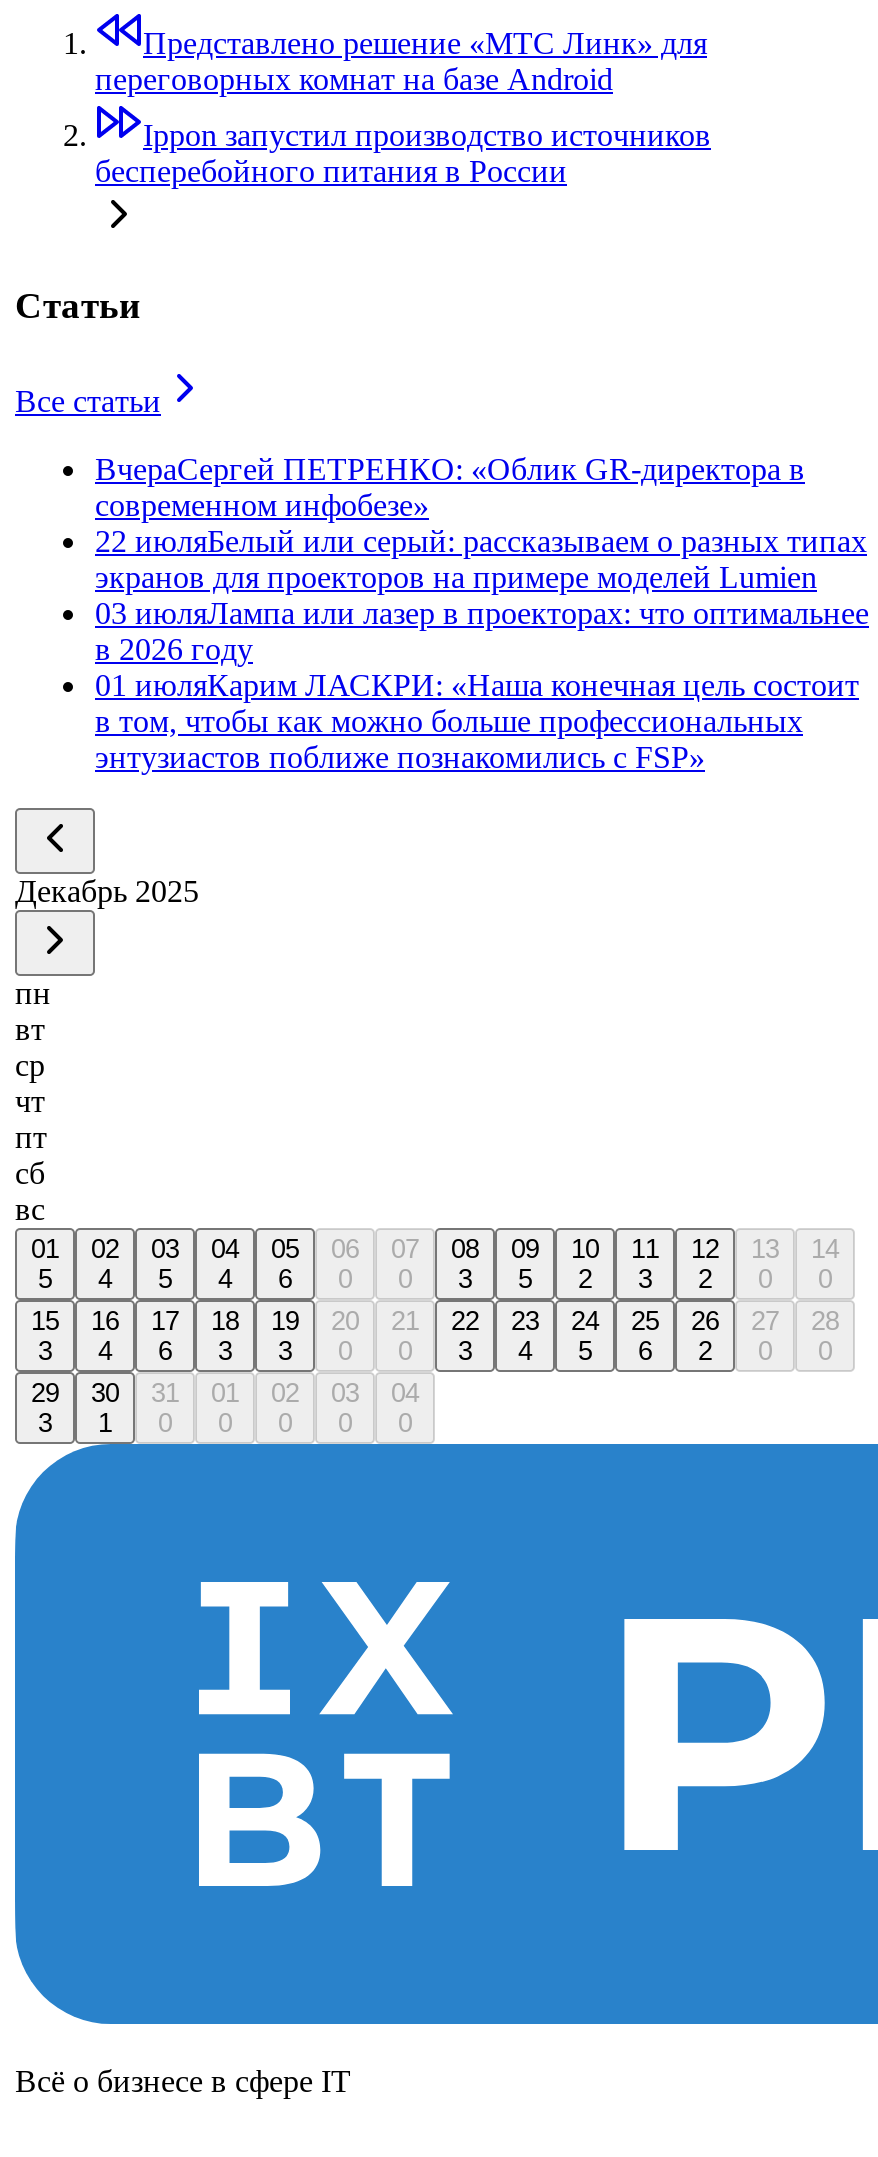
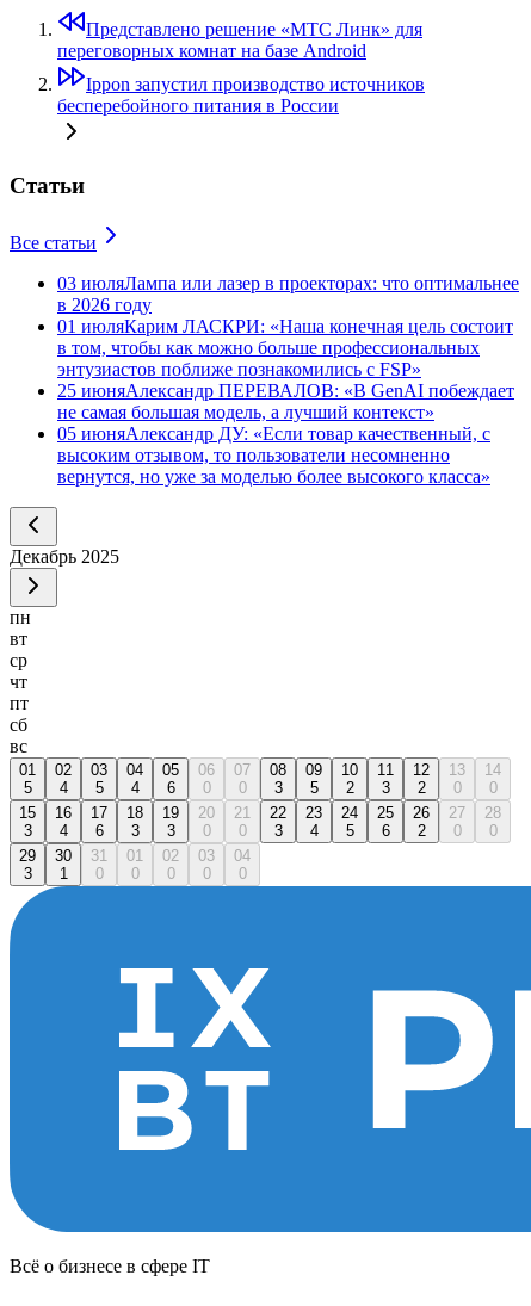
[95,452,867,594] ВчераСергей ПЕТРЕНКО: «Облик GR‑директора в | современном инфобезе» | 22 июляБелый или серый: рассказываем о разных типах | экранов для проекторов на примере моделей Lumien -> none
moved [95,596,869,774] -> [57,273,519,380]: 03 июляЛампа или лазер в проекторах: что оптимальнее | в 2026 году | 01 июляКарим ЛАСКРИ: «Наша конечная цель состоит | в том, чтобы как можно больше профессиональных | энтузиастов поближе познакомились с FSP»
none -> [57,381,514,487] 25 июняАлександр ПЕРЕВАЛОВ: «В GenAI побеждает | не самая большая модель, а лучший контекст» | 05 июняАлександр ДУ: «Если товар качественный, с | высоким отзывом, то пользователи несомненно | вернутся, но уже за моделью более высокого класса»

